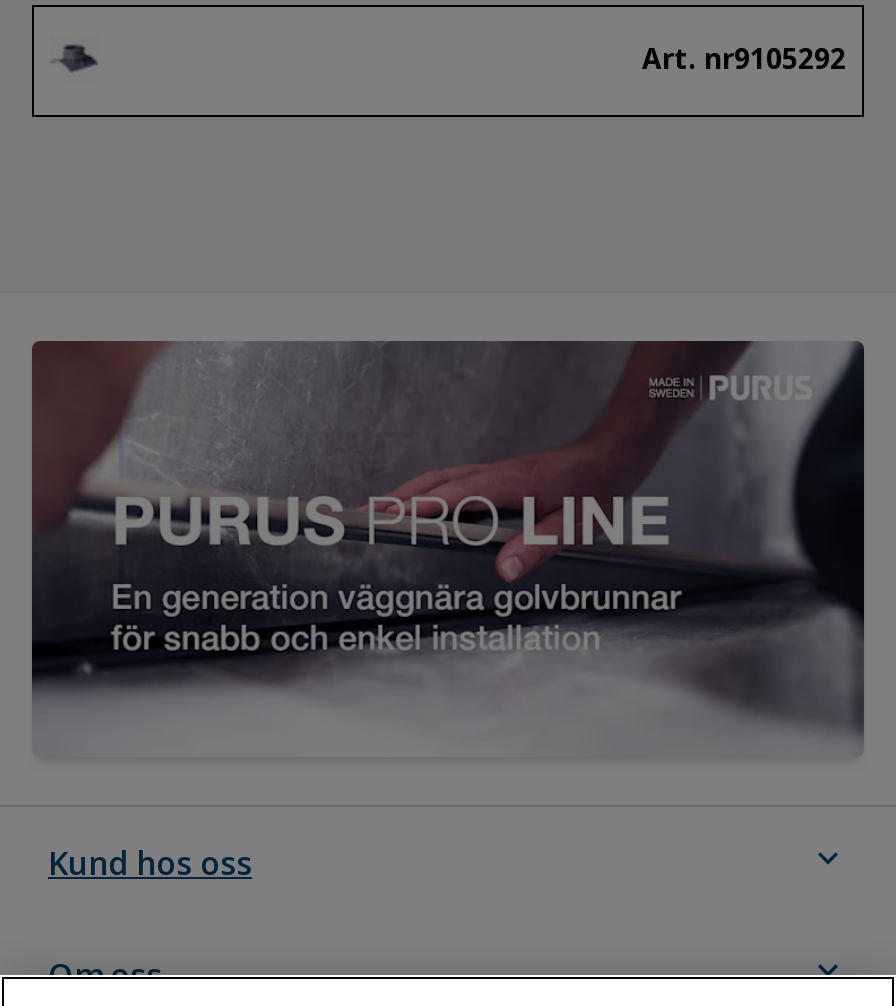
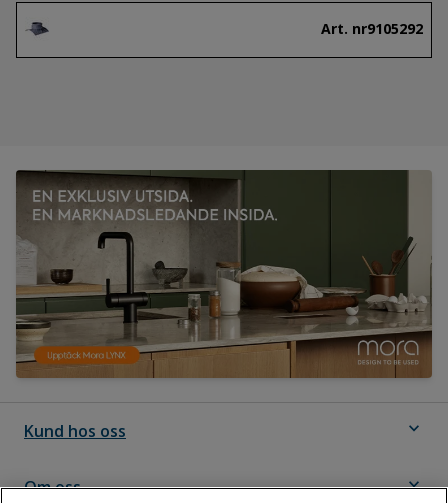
[32,343,864,757] [image] -> [16,170,432,378] [image]

